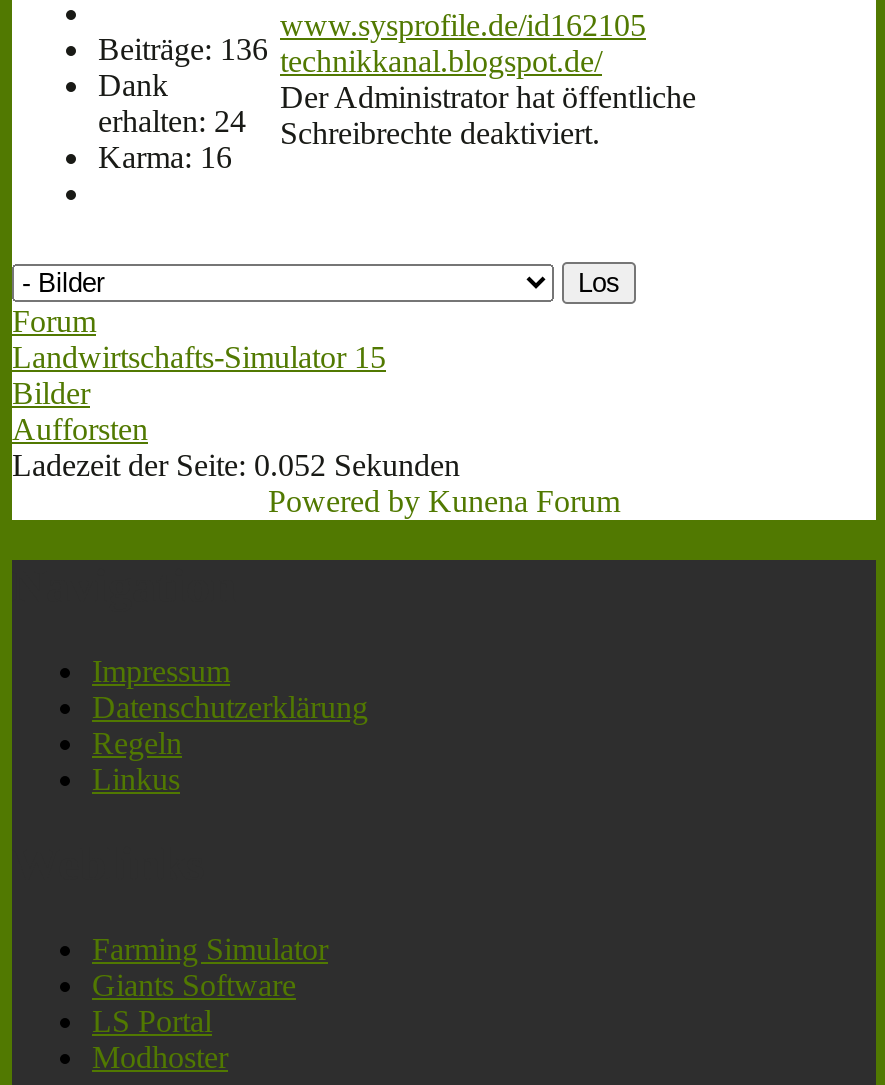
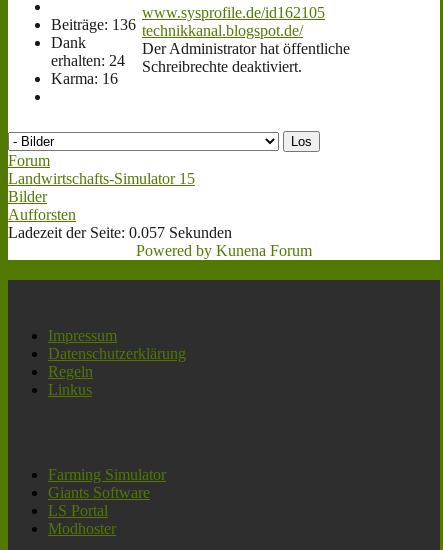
[12,448,460,482] Ladezeit der Seite: 0.052 Sekunden -> [8,224,232,241] Ladezeit der Seite: 0.057 Sekunden

